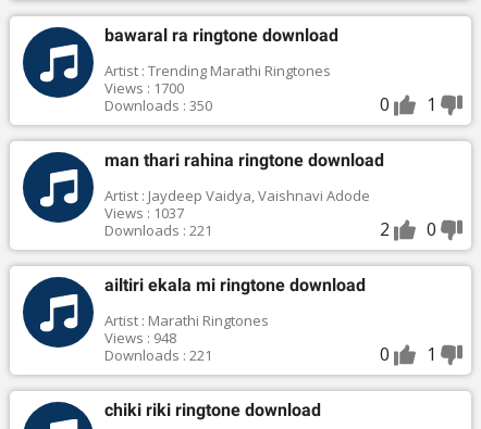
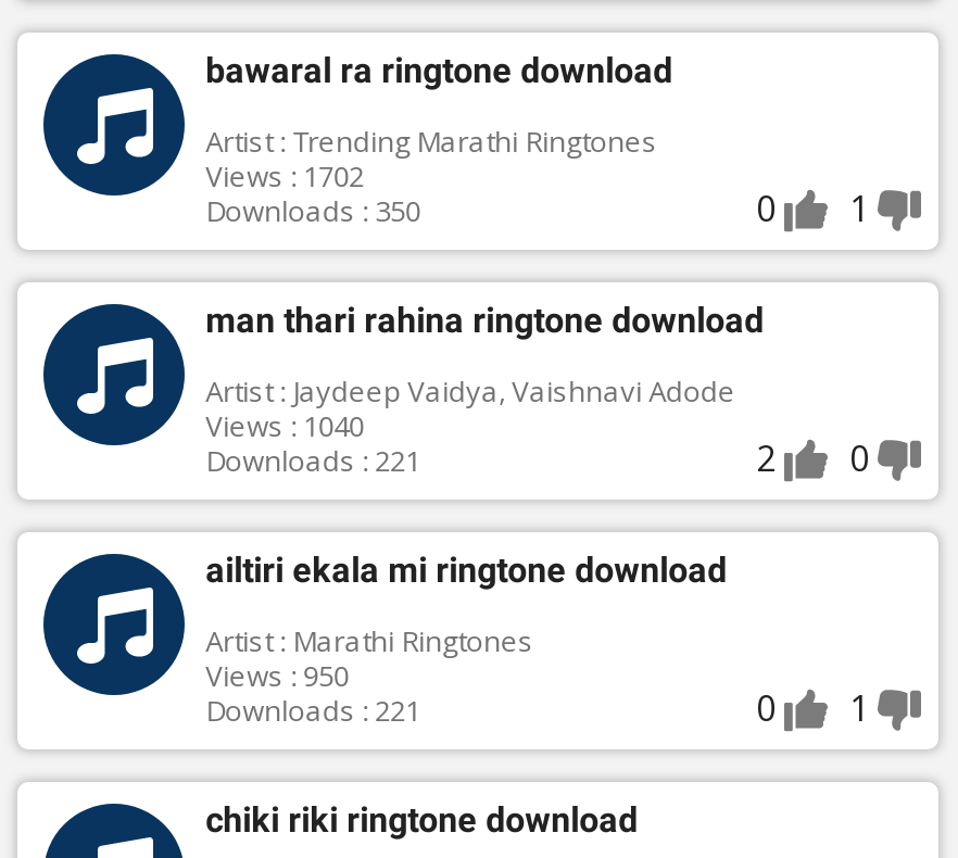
[104,78,184,98] Views : 1700 -> [206,157,364,196] Views : 1702
[104,203,184,223] Views : 1037 -> [206,407,364,446] Views : 1040
[104,328,176,348] Views : 948 -> [206,656,349,696] Views : 950

